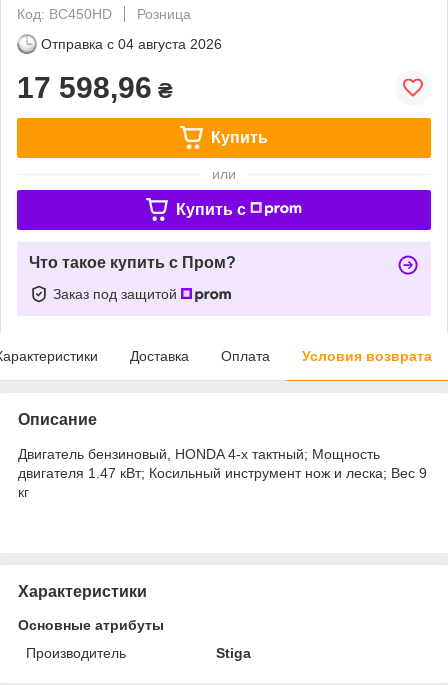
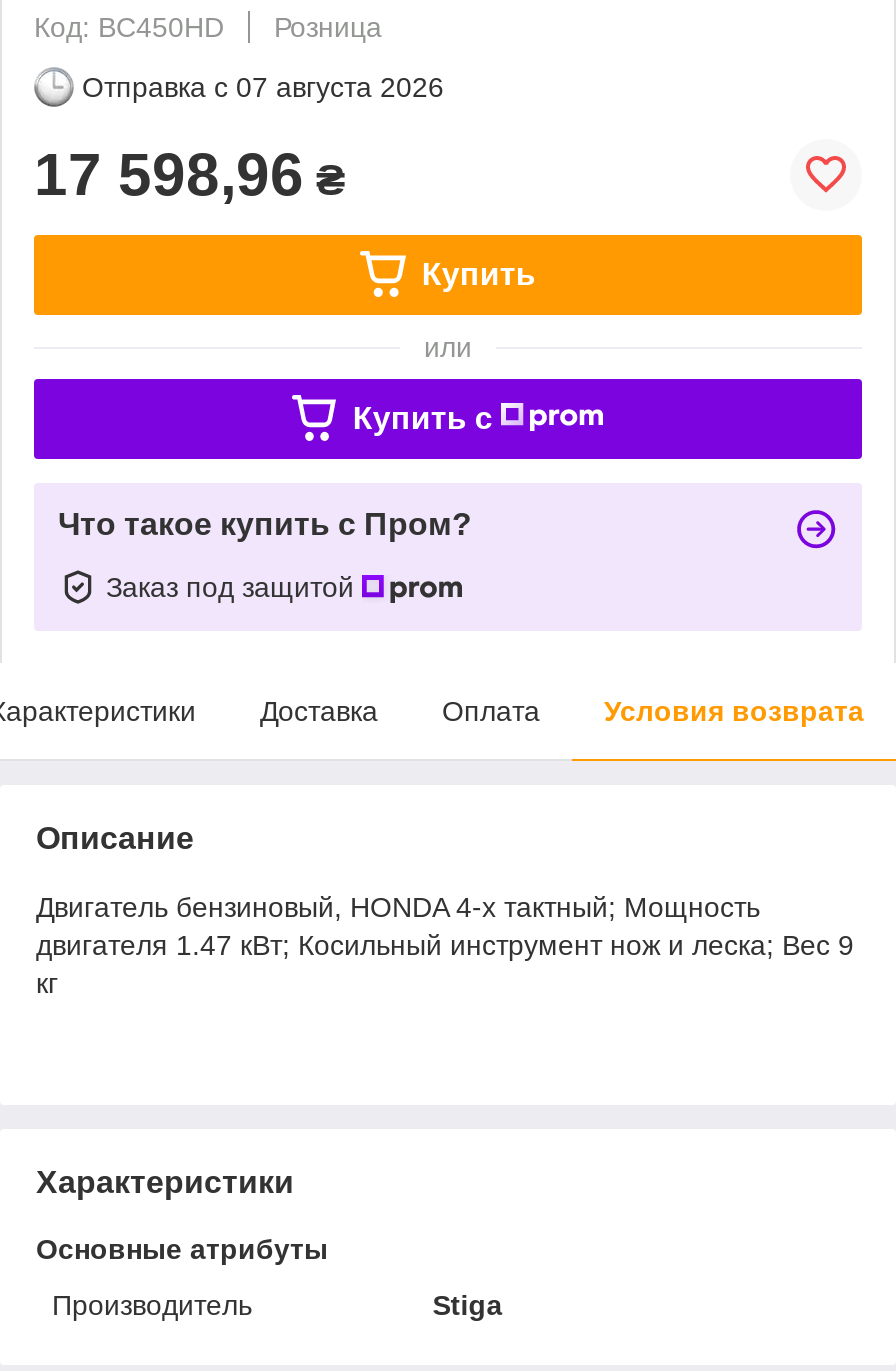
[41,36,222,52] Отправка с 04 августа 2026 -> [82,71,444,103] Отправка с 07 августа 2026

